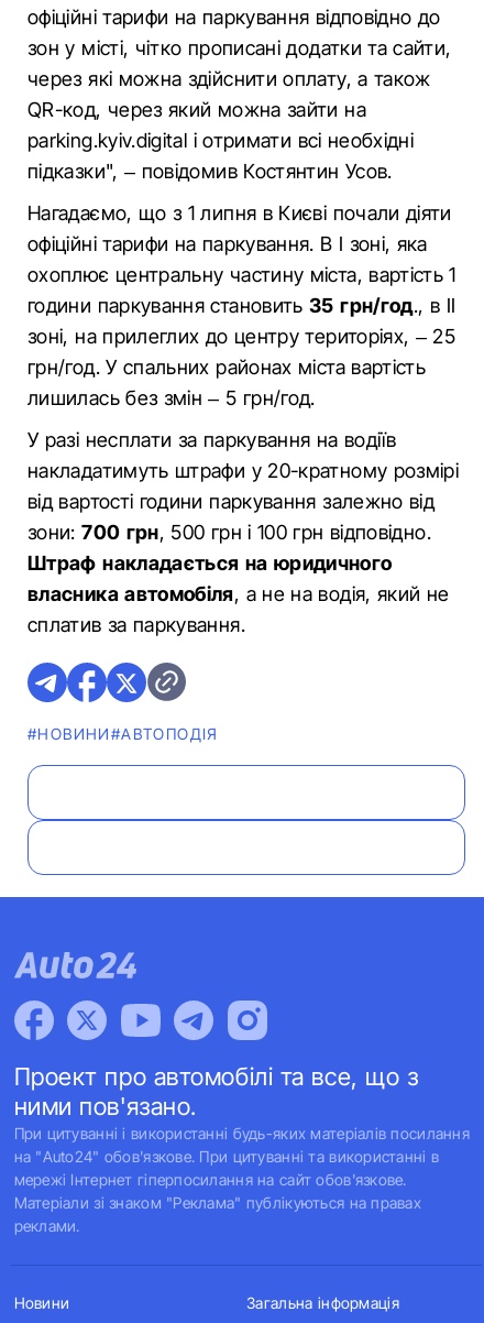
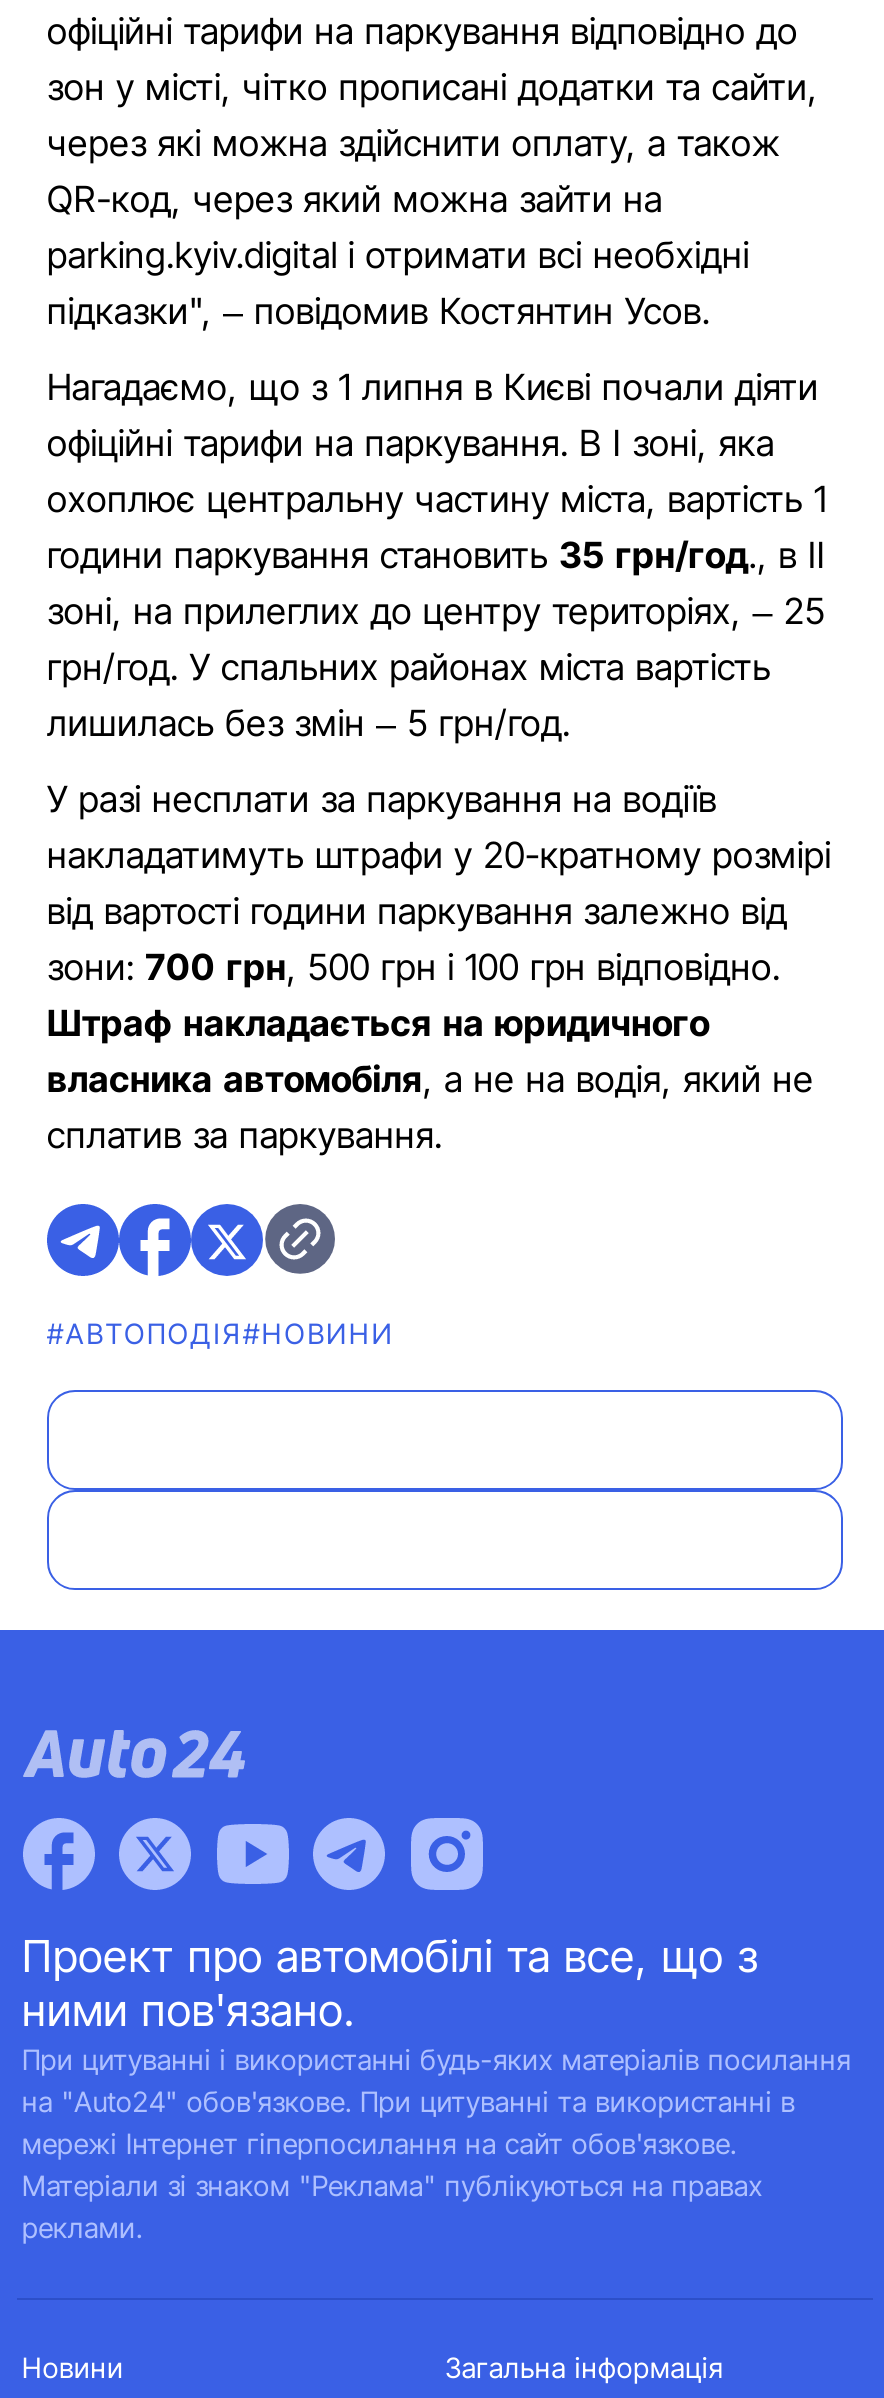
[28,724,219,743] #НОВИНИ#АВТОПОДІЯ -> [47,1316,395,1350] #АВТОПОДІЯ#НОВИНИ

